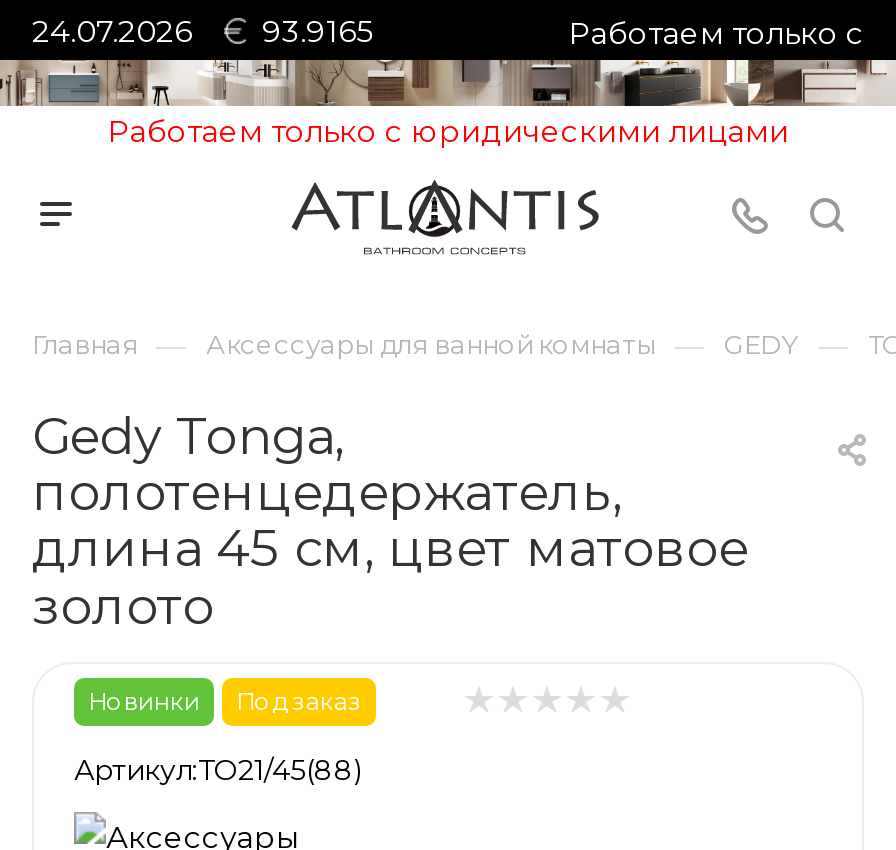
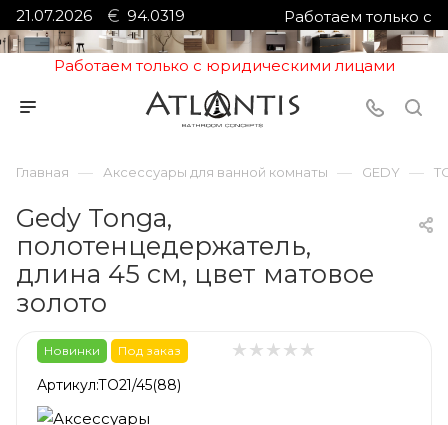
[32,11,192,49] 24.07.2026 -> [16,5,92,24] 21.07.2026
[262,11,374,49] 93.9165 -> [127,5,185,24] 94.0319

